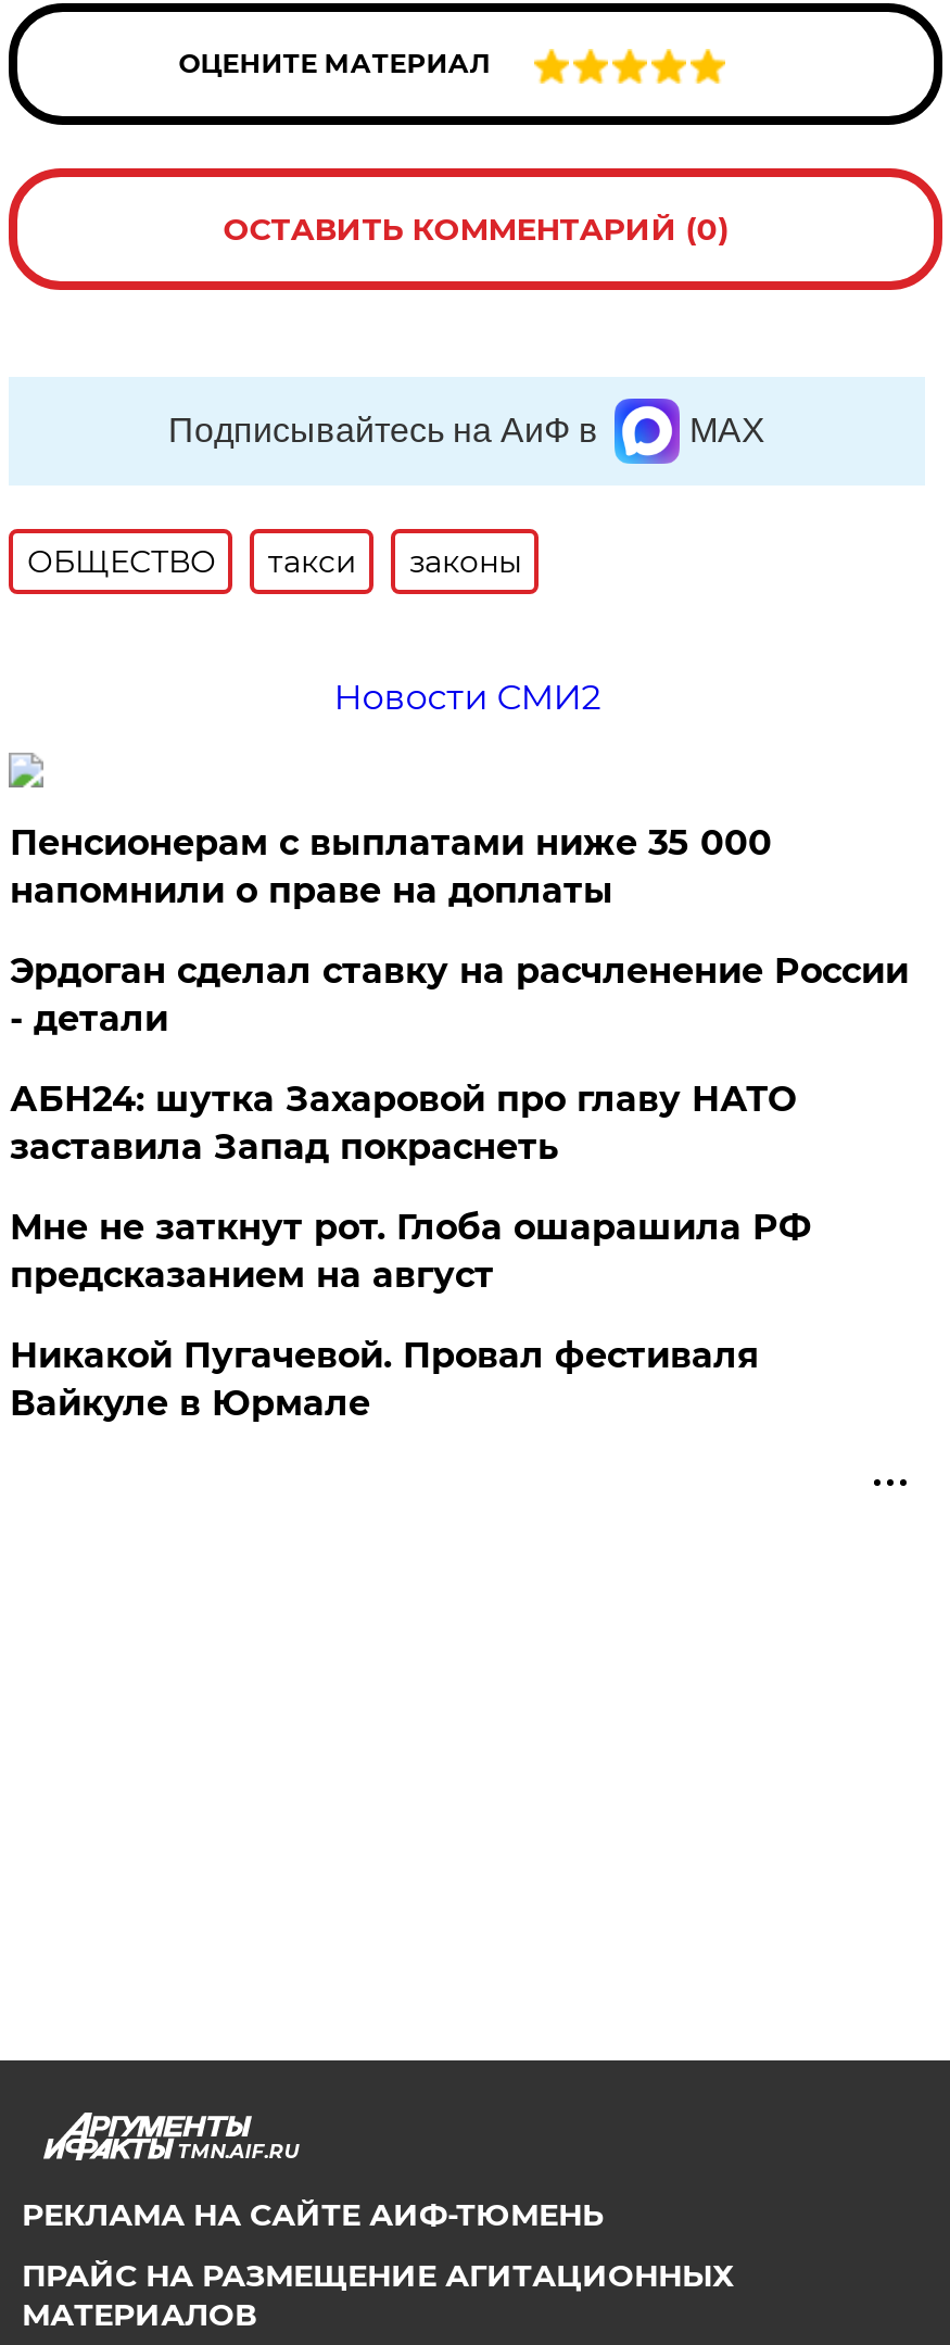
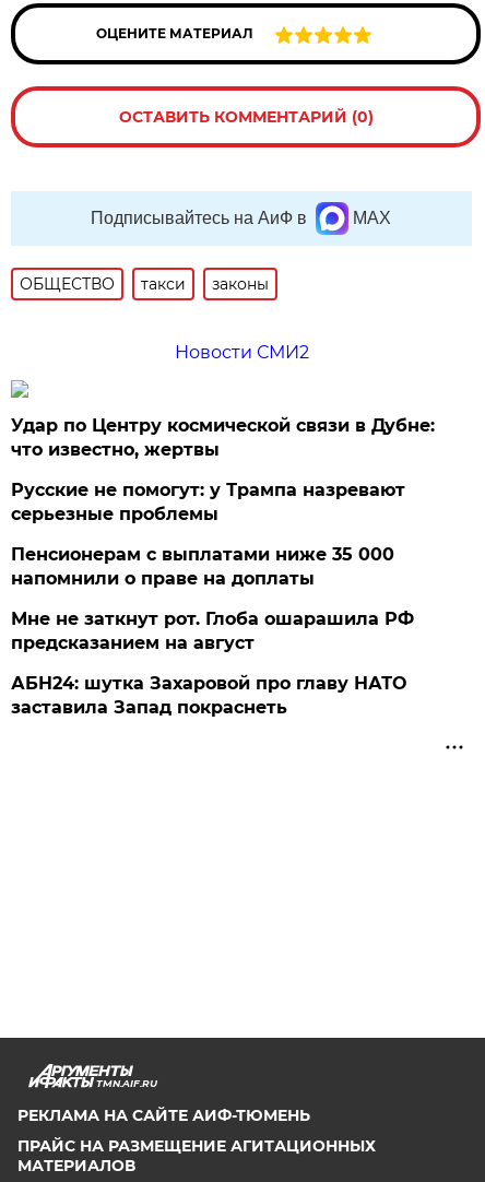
none -> [11,415,435,524] Удар по Центру космической связи в Дубне: | что известно, жертвы | Русские не помогут: у Трампа назревают | серьезные проблемы
moved [10,822,772,911] -> [11,544,395,589]: Пенсионерам с выплатами ниже 35 000 | напомнили о праве на доплаты
[10,950,909,1039] Эрдоган сделал ставку на расчленение России | - детали -> none
moved [10,1079,796,1168] -> [11,673,407,718]: АБН24: шутка Захаровой про главу НАТО | заставила Запад покраснеть
[10,1335,759,1424] Никакой Пугачевой. Провал фестиваля | Вайкуле в Юрмале -> none

